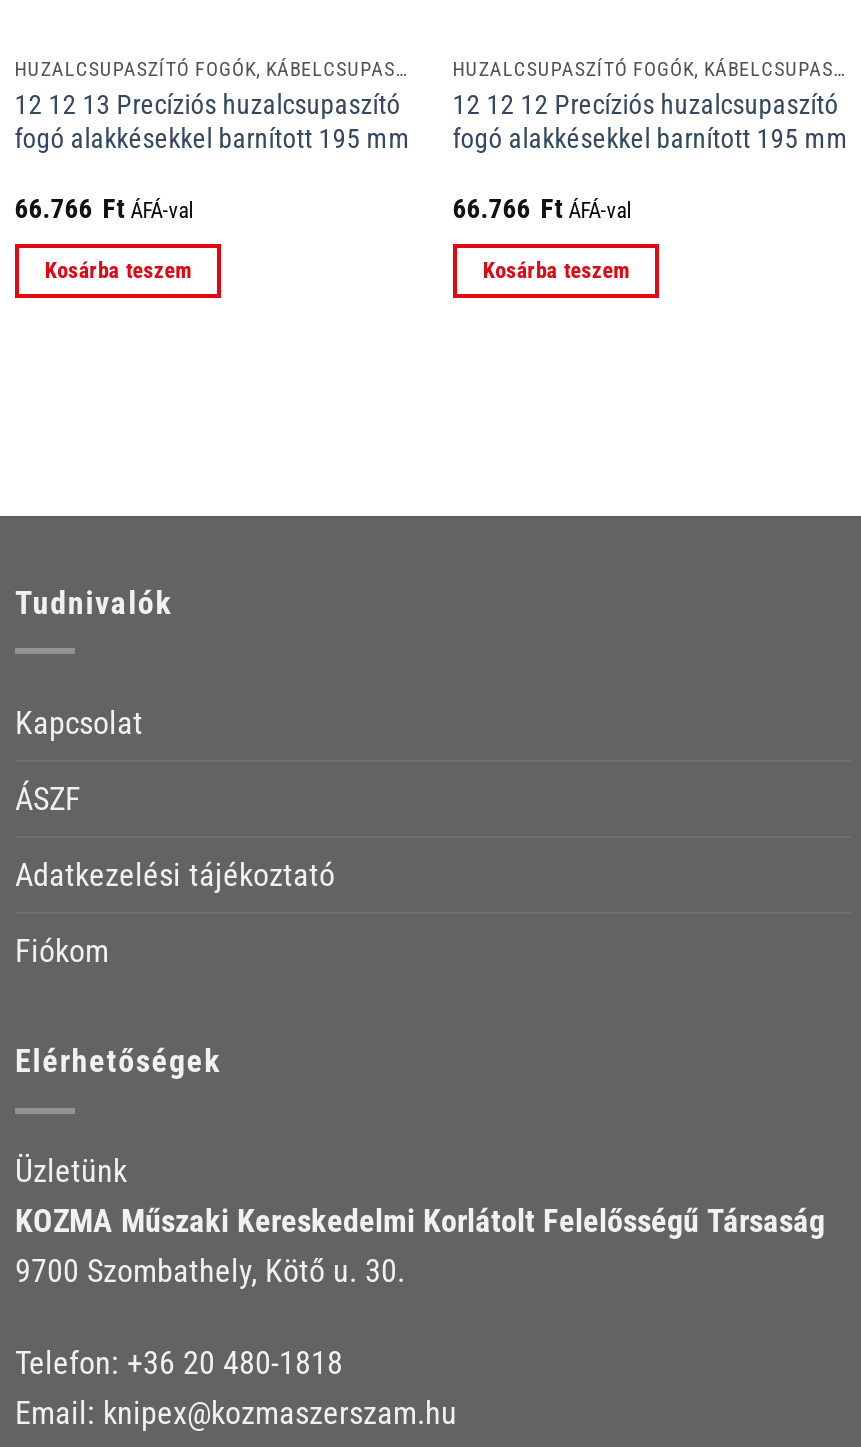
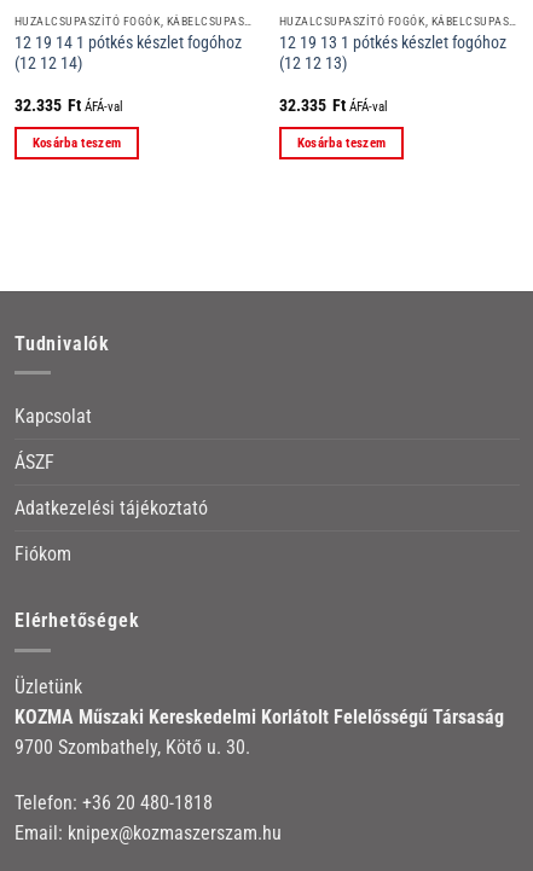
[15,87,411,153] 12 12 13 Precíziós huzalcsupaszító | fogó alakkésekkel barnított 195 mm -> [14,32,241,72] 12 19 14 1 pótkés készlet fogóhoz | (12 12 14)
[453,87,849,153] 12 12 12 Precíziós huzalcsupaszító | fogó alakkésekkel barnított 195 mm -> [279,32,506,72] 12 19 13 1 pótkés készlet fogóhoz | (12 12 13)
[15,192,195,224] 66.766 Ft ÁFÁ-val -> [14,95,123,115] 32.335 Ft ÁFÁ-val
[453,192,633,224] 66.766 Ft ÁFÁ-val -> [279,95,388,115] 32.335 Ft ÁFÁ-val

